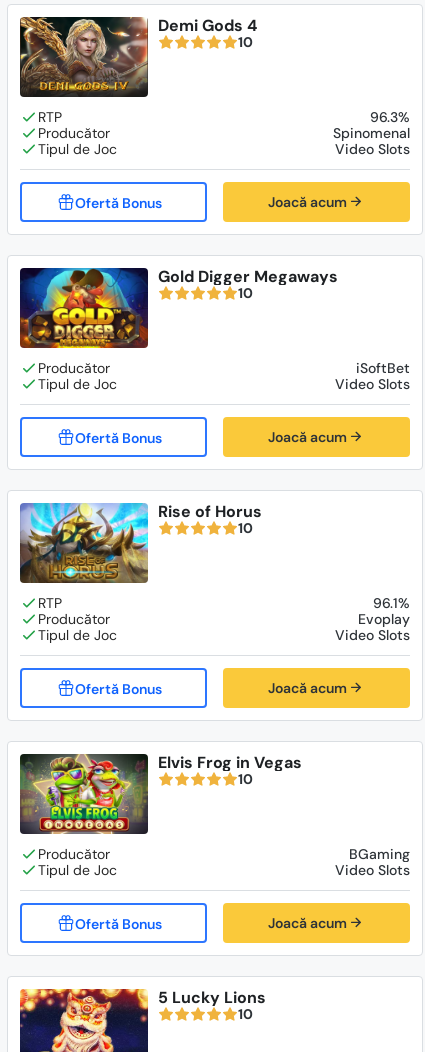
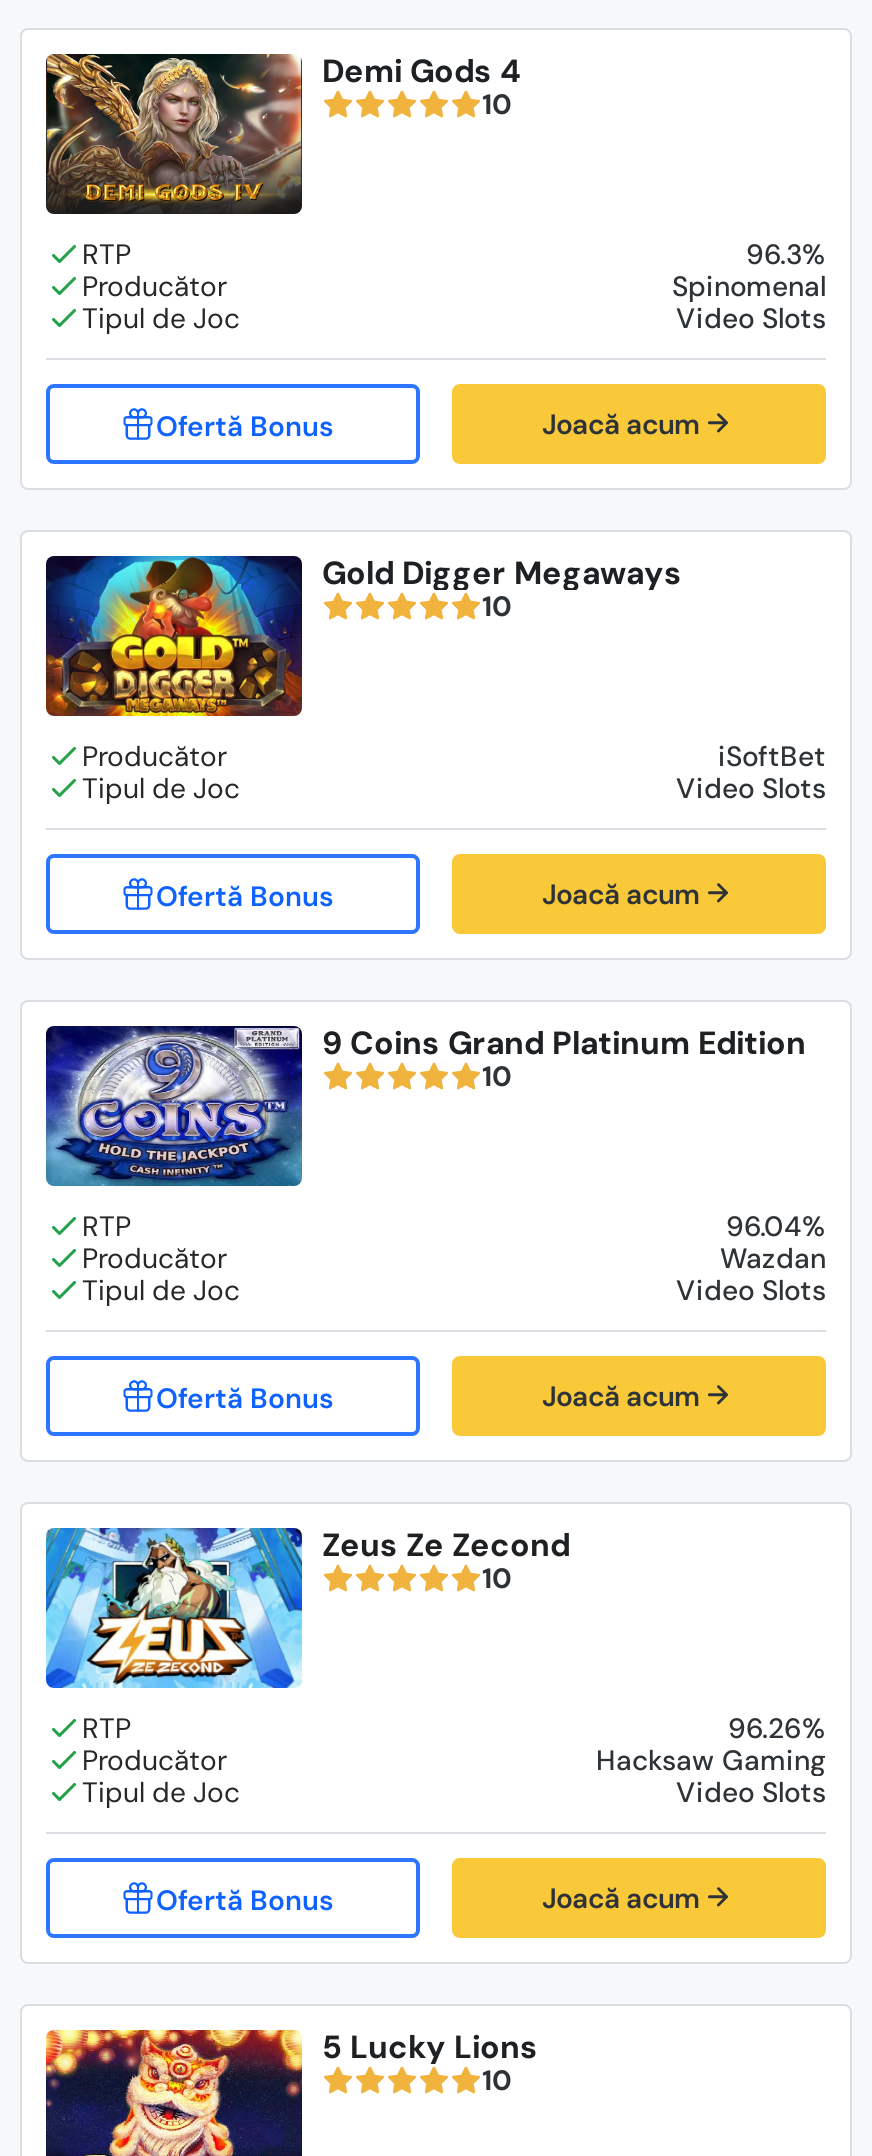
[19,501,262,584] [image] | Rise of Horus -> [44,1022,806,1188] [image] | 9 Coins Grand Platinum Edition
[358,593,410,627] 96.1% | Evoplay -> [720,1207,826,1275] 96.04% | Wazdan
[19,752,302,835] [image] | Elvis Frog in Vegas -> [44,1524,570,1690] [image] | Zeus Ze Zecond
[349,844,410,862] BGaming -> [596,1709,826,1777] 96.26% | Hacksaw Gaming

